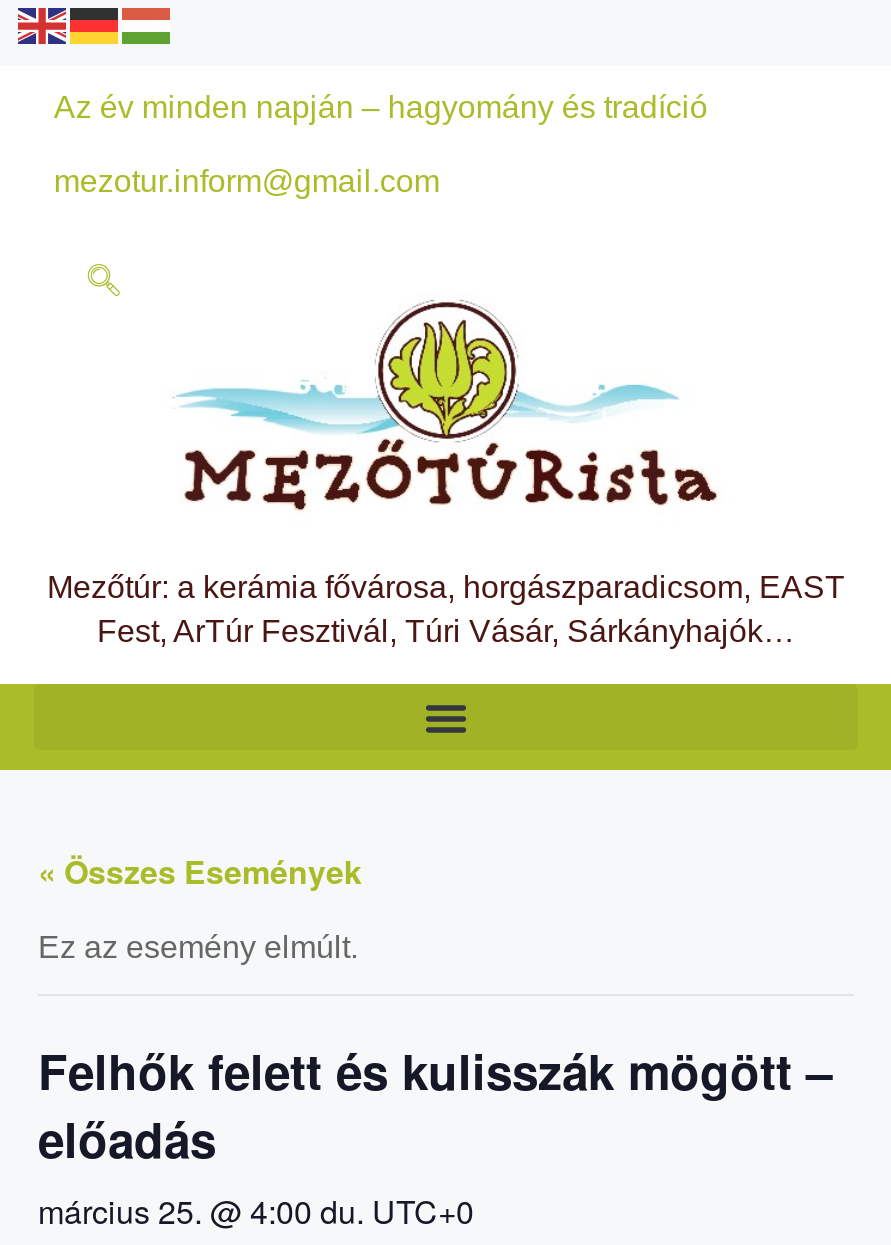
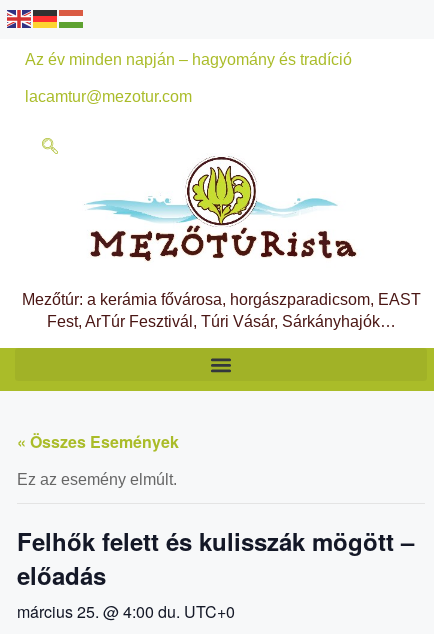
[54,164,440,198] mezotur.inform@gmail.com -> [25,88,192,105] lacamtur@mezotur.com

